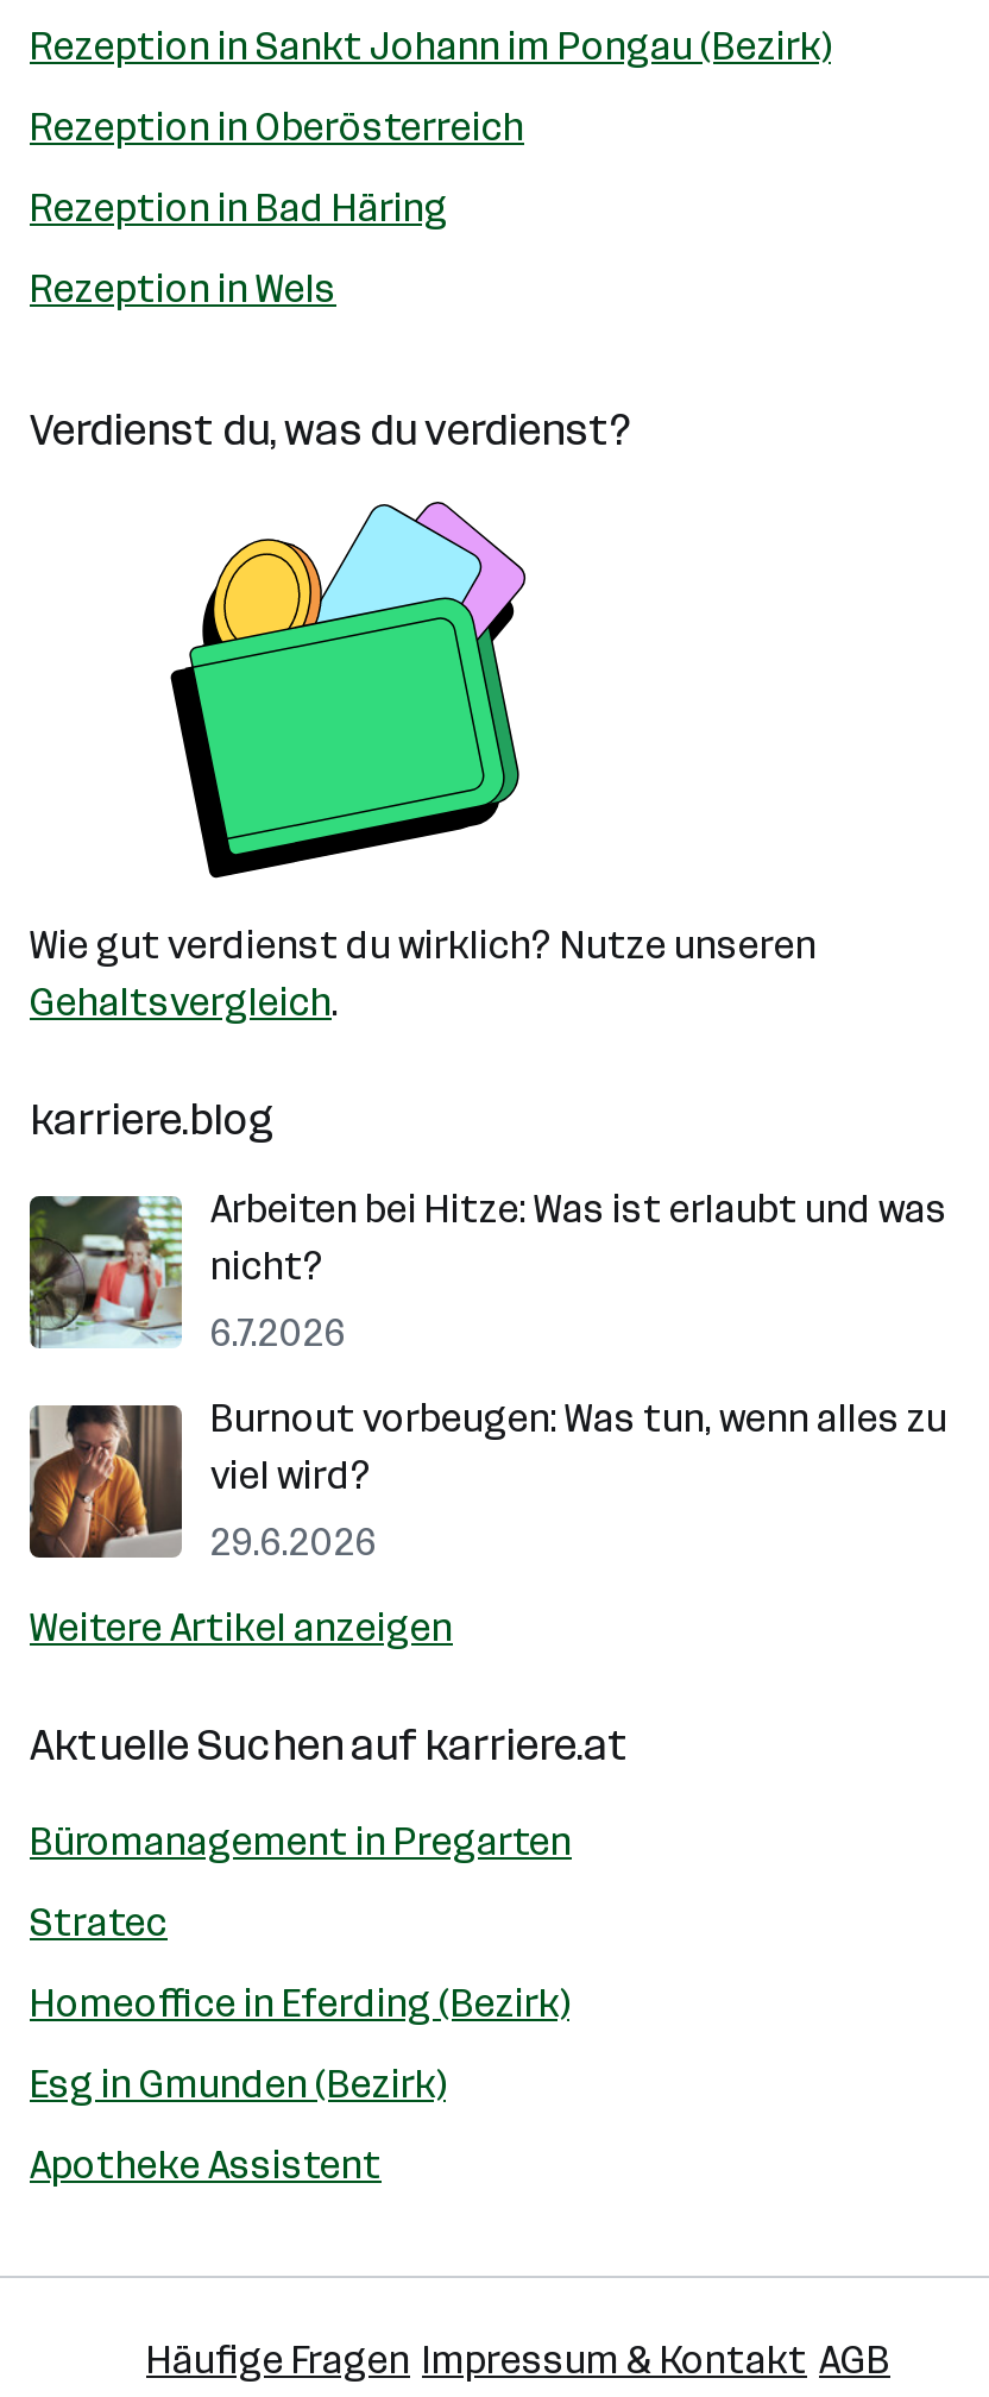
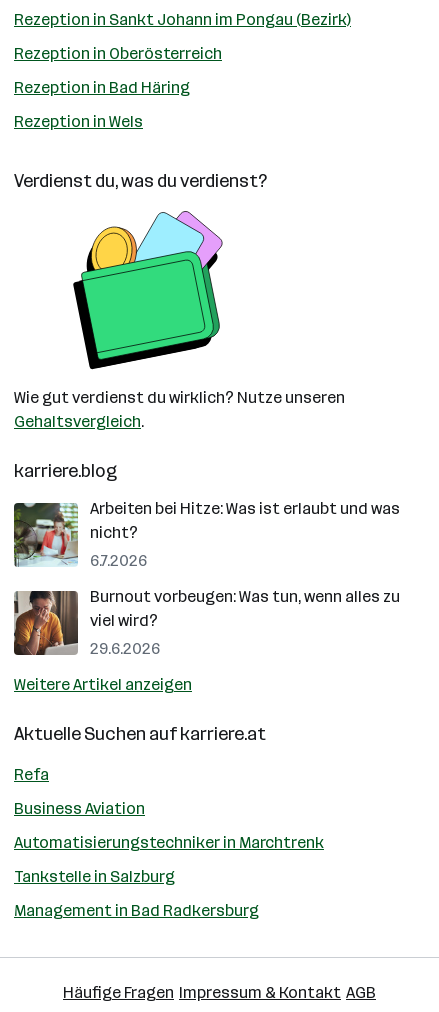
[30,1819,572,1864] Büromanagement in Pregarten -> [14,765,49,784] Refa
[30,1900,168,1945] Stratec -> [14,799,145,818] Business Aviation
[30,1981,569,2026] Homeoffice in Eferding (Bezirk) -> [14,833,324,852] Automatisierungstechniker in Marchtrenk
[30,2062,446,2107] Esg in Gmunden (Bezirk) -> [14,867,175,886] Tankstelle in Salzburg
[30,2143,382,2188] Apotheke Assistent -> [14,901,259,920] Management in Bad Radkersburg

